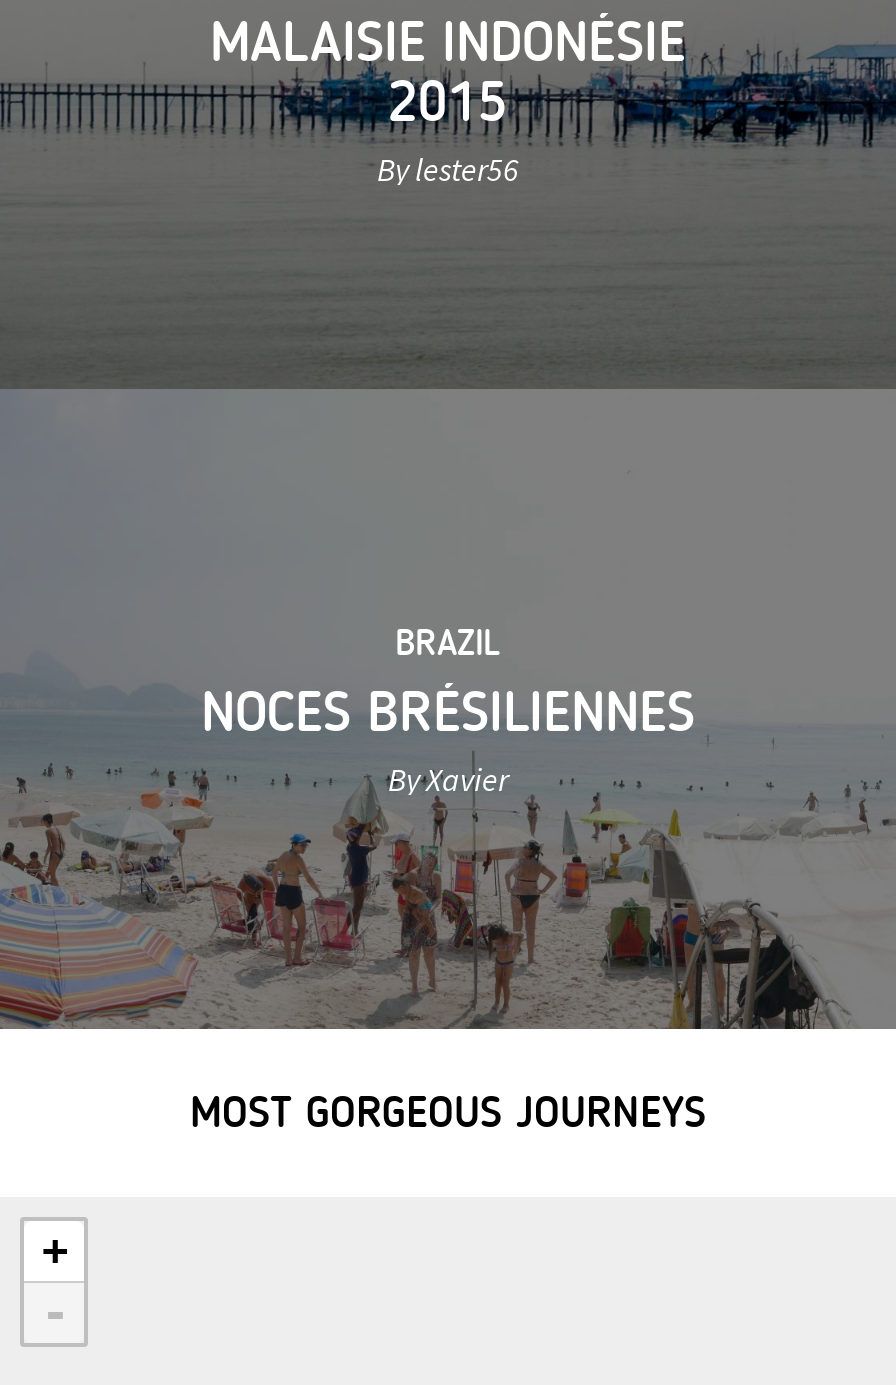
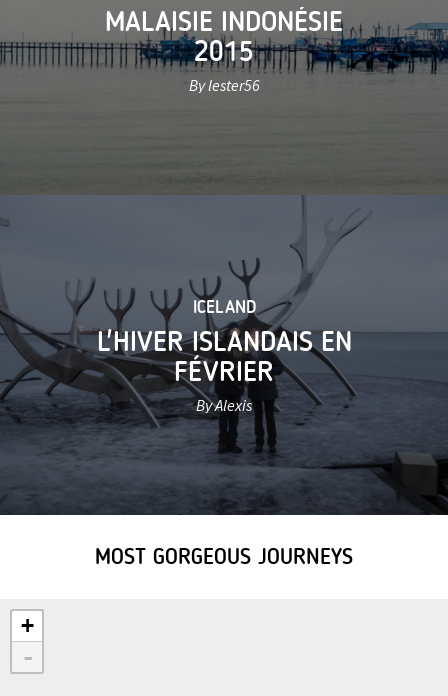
[6,389,890,1029] [image] | BRAZIL | NOCES BRÉSILIENNES | By Xavier -> [3,196,445,515] [image] | ICELAND | L'HIVER ISLANDAIS EN | FÉVRIER | By Alexis

